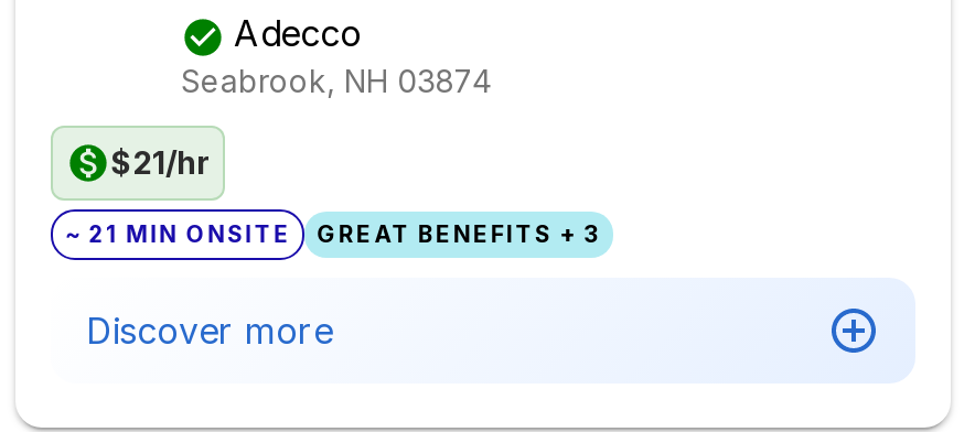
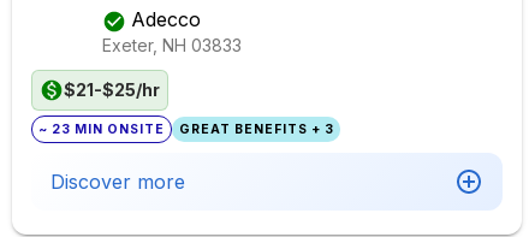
[181,61,492,99] Seabrook, NH 03874 -> [102,35,242,55] Exeter, NH 03833
[110,143,210,181] $21/hr -> [64,79,160,100] $21-$25/hr
[64,220,601,249] ~ 21 MIN ONSITE GREAT BENEFITS + 3 -> [39,122,334,137] ~ 23 MIN ONSITE GREAT BENEFITS + 3

